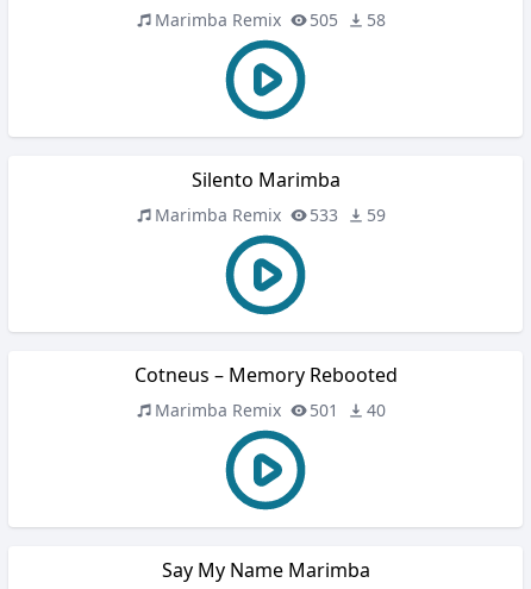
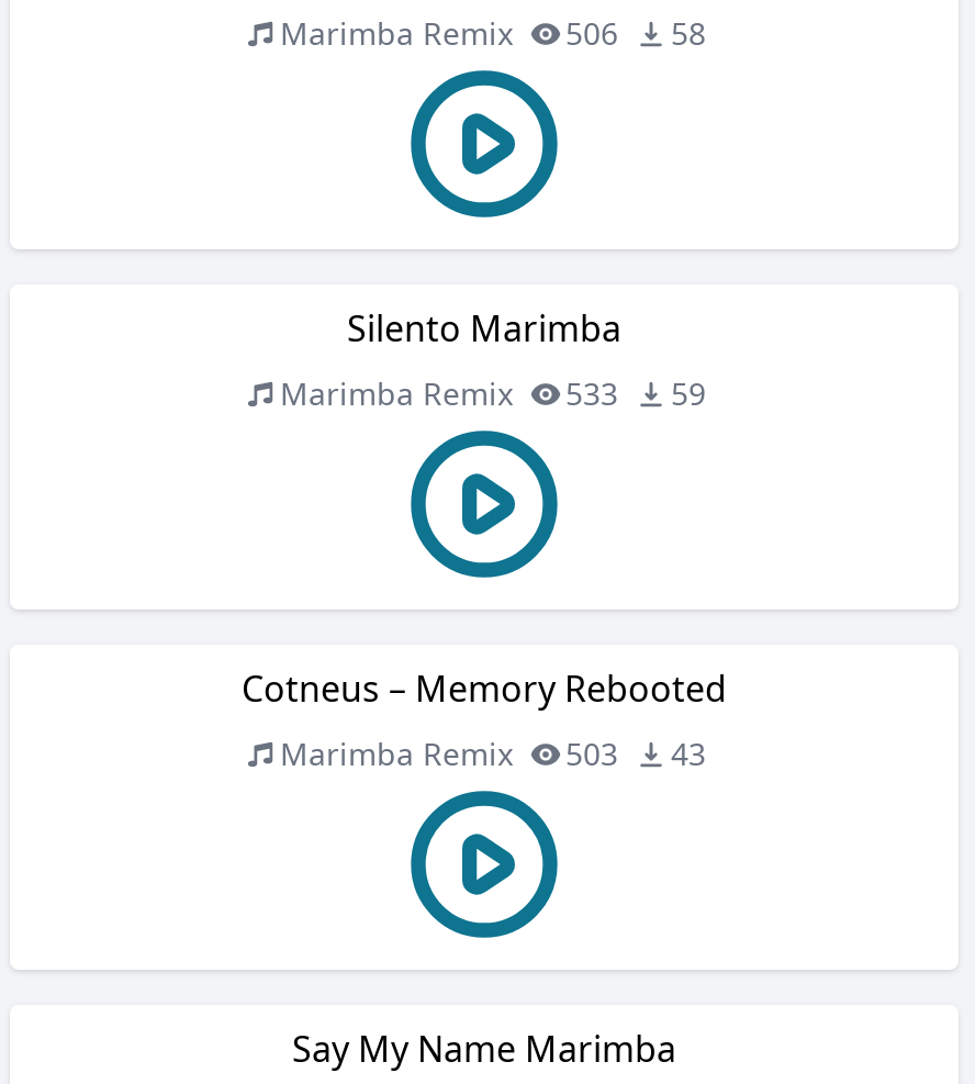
[155,8,386,31] Marimba Remix 505 58 -> [280,12,706,54] Marimba Remix 506 58
[310,399,338,421] 501 -> [565,733,618,774] 503
[367,399,386,421] 40 -> [671,733,706,774] 43

